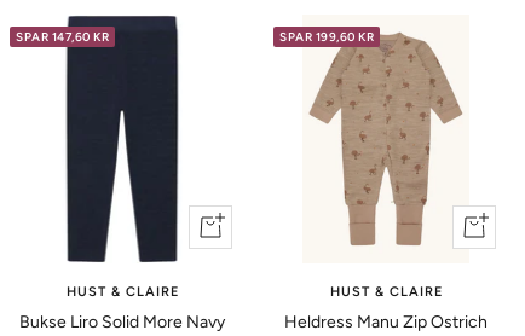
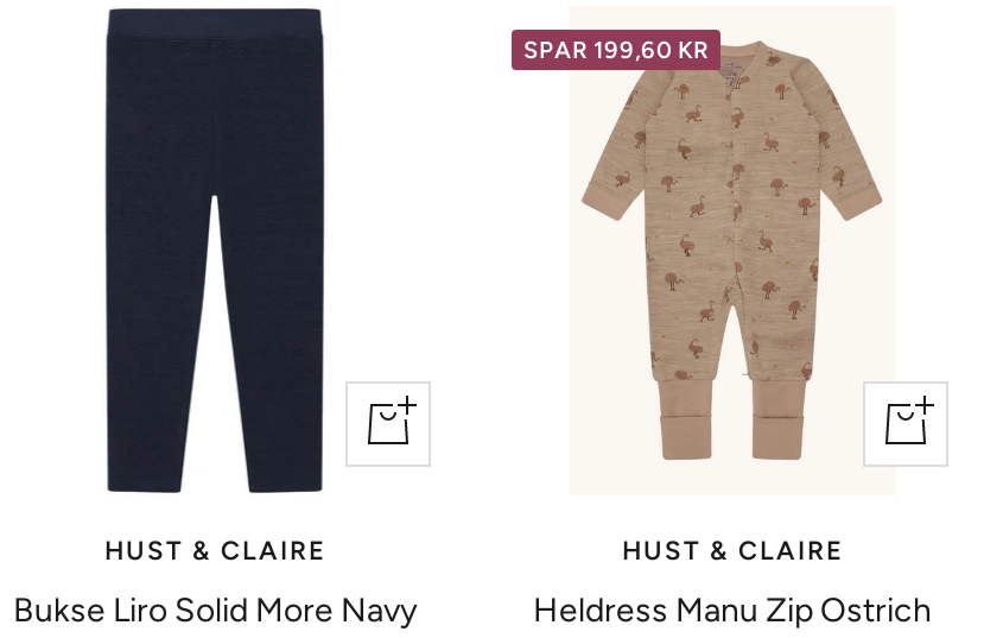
[16,29,109,44] SPAR 147,60 KR -> none

